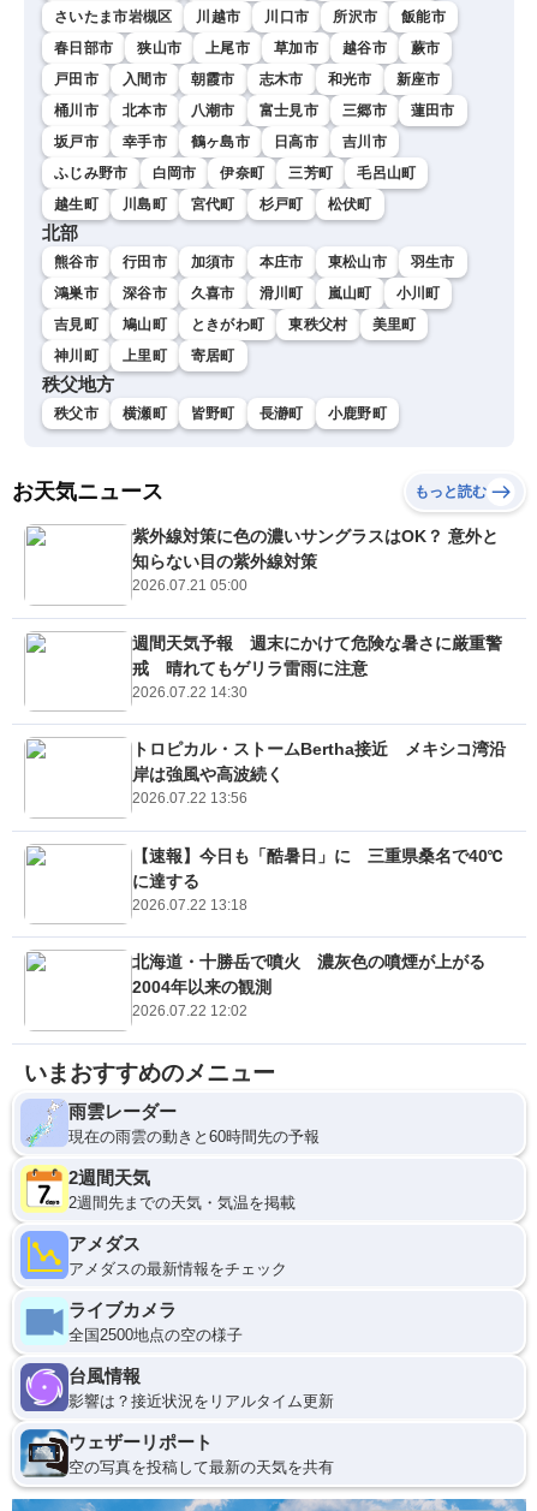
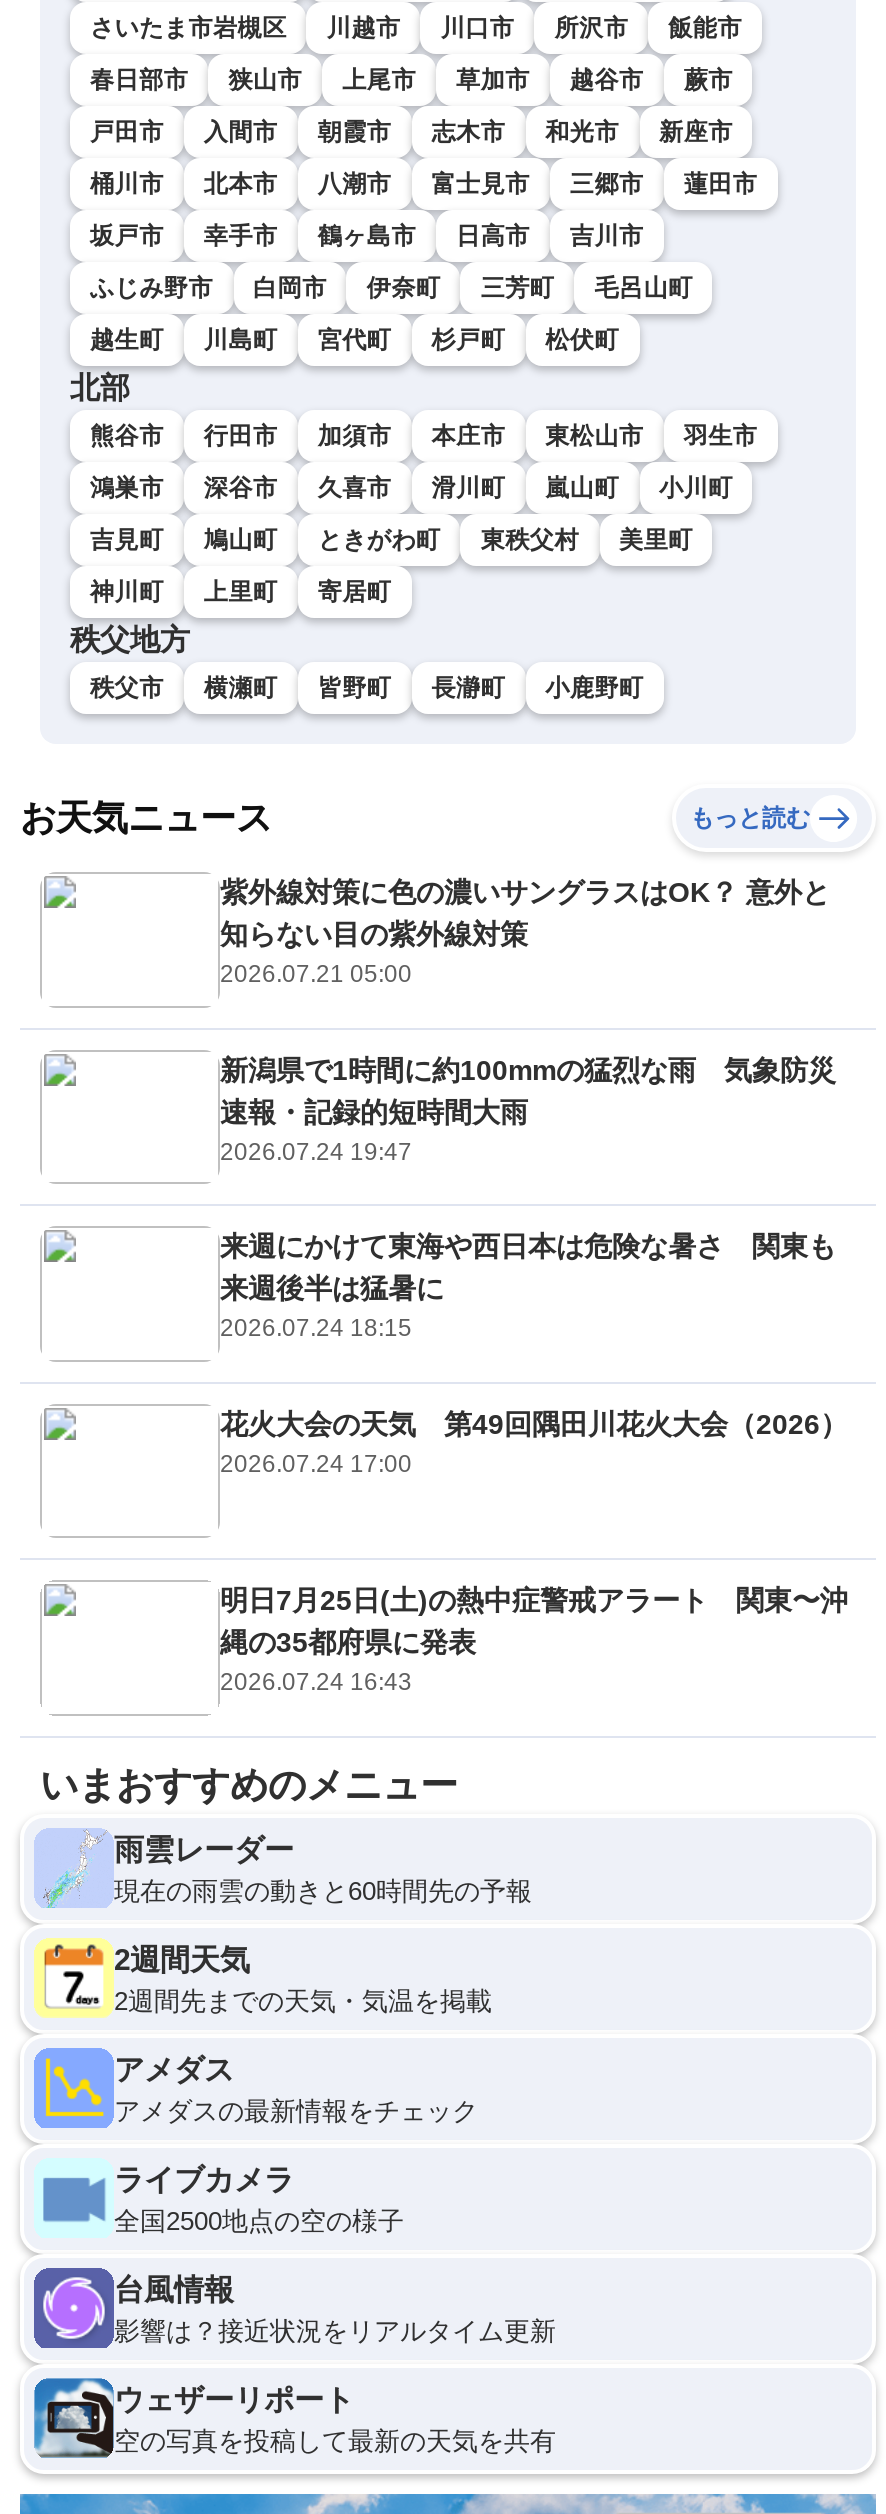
[132,633,502,701] 週間天気予報 週末にかけて危険な暑さに厳重警 | 戒 晴れてもゲリラ雷雨に注意 | 2026.07.22 14:30 -> [220,1054,836,1166] 新潟県で1時間に約100mmの猛烈な雨 気象防災 | 速報・記録的短時間大雨 | 2026.07.24 19:47
[132,740,506,807] トロピカル・ストームBertha接近 メキシコ湾沿 | 岸は強風や高波続く | 2026.07.22 13:56 -> [220,1231,836,1343] 来週にかけて東海や西日本は危険な暑さ 関東も | 来週後半は猛暑に | 2026.07.24 18:15
[132,846,503,913] 【速報】今日も「酷暑日」に 三重県桑名で40℃ | に達する | 2026.07.22 13:18 -> [220,1408,848,1478] 花火大会の天気 第49回隅田川花火大会（2026） | 2026.07.24 17:00
[132,953,502,1020] 北海道・十勝岳で噴火 濃灰色の噴煙が上がる | 2004年以来の観測 | 2026.07.22 12:02 -> [220,1585,848,1697] 明日7月25日(土)の熱中症警戒アラート 関東〜沖 | 縄の35都府県に発表 | 2026.07.24 16:43

